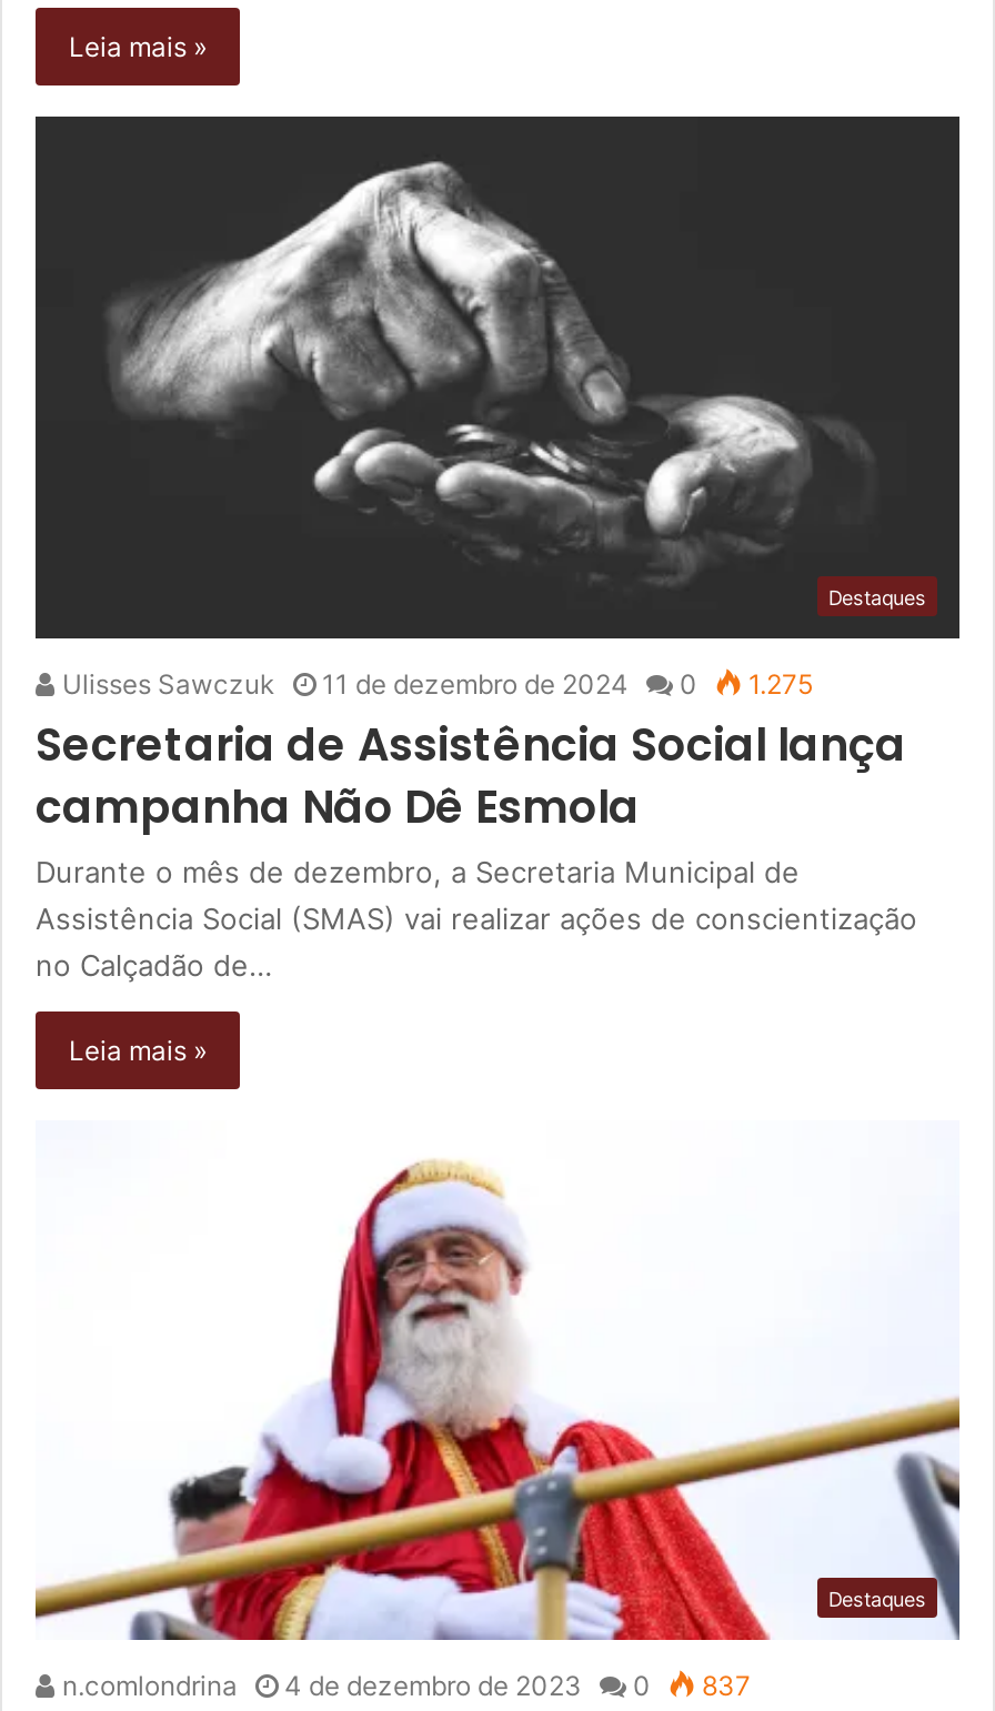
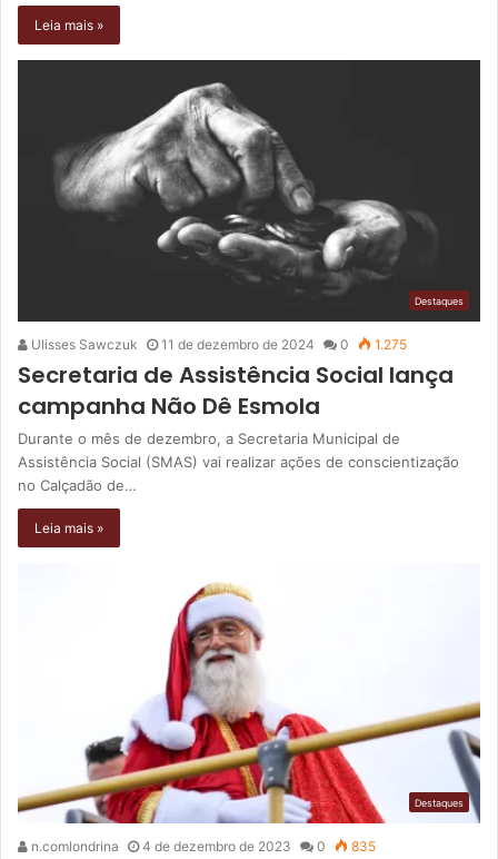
[56,1669,751,1703] n.comlondrina 4 de dezembro de 2023 0 837 -> [28,838,376,855] n.comlondrina 4 de dezembro de 2023 0 835

